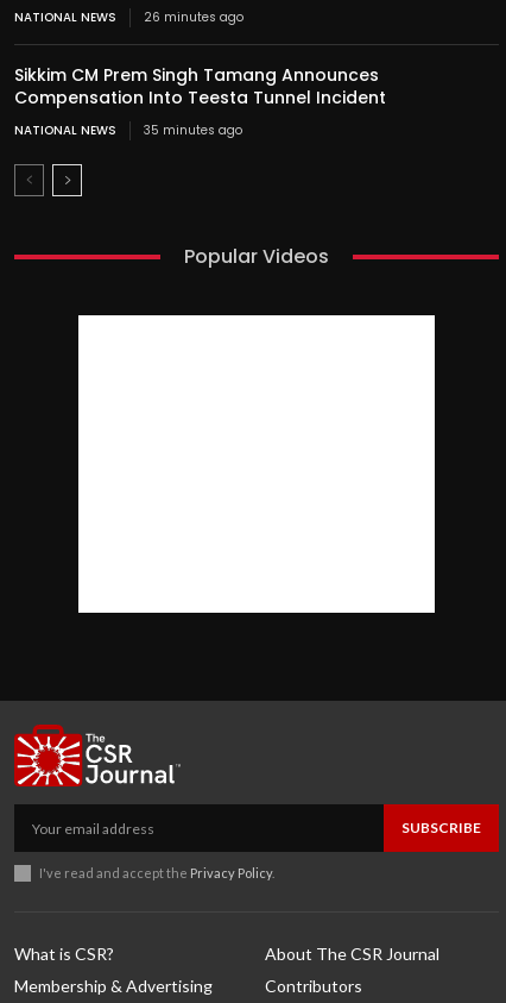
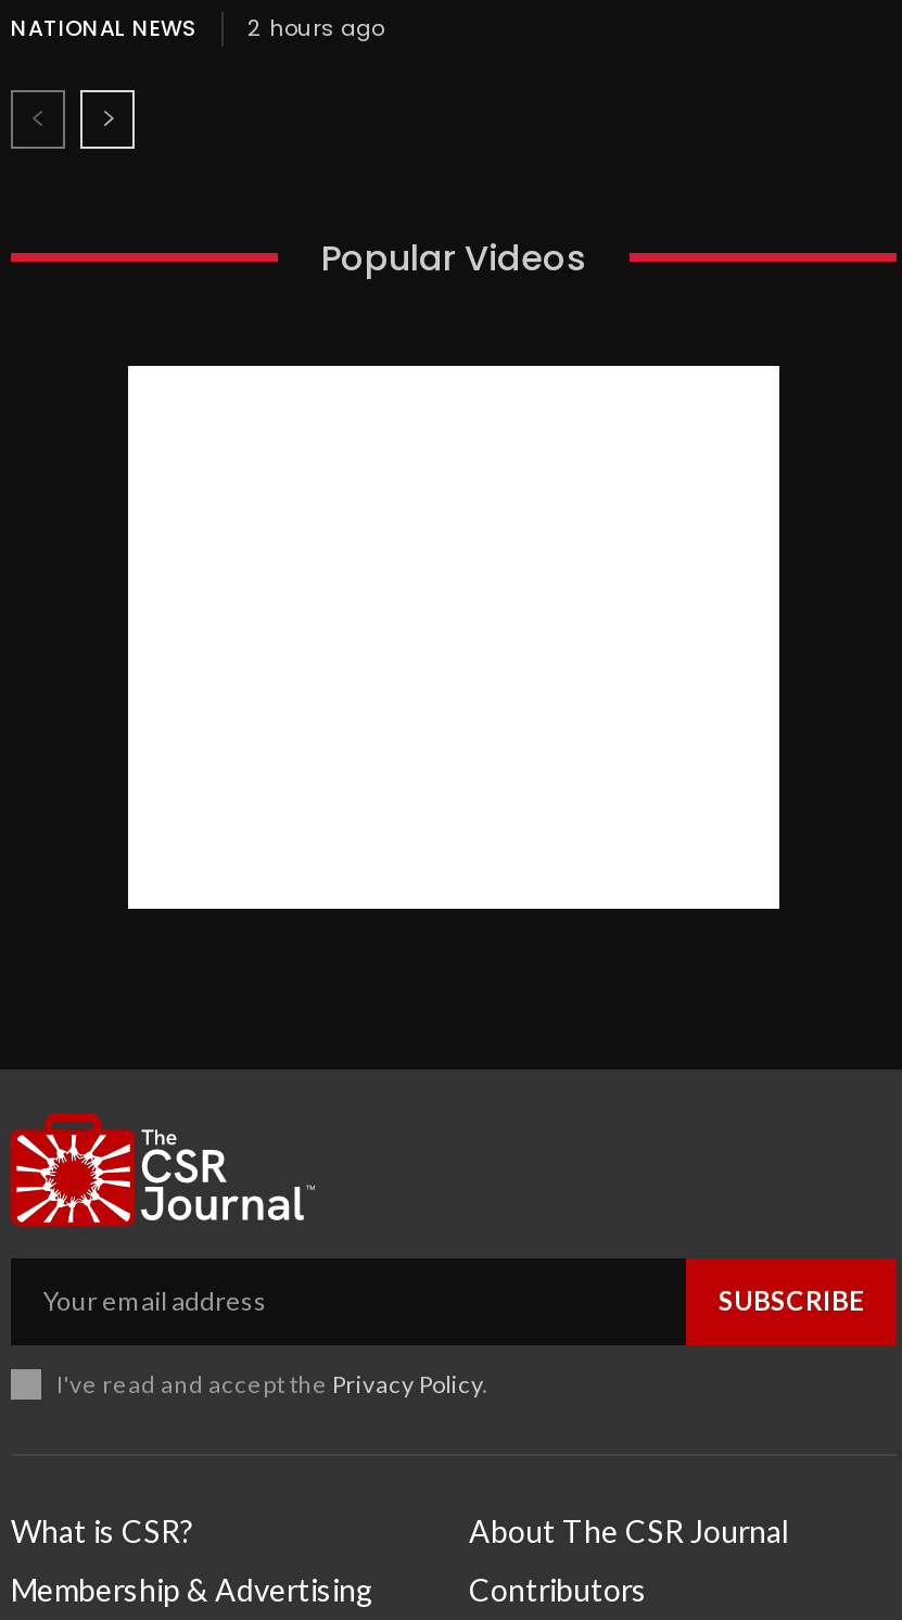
[14,8,386,139] 26 minutes ago | Sikkim CM Prem Singh Tamang Announces | Compensation Into Teesta Tunnel Incident | NATIONAL NEWS | 35 minutes ago -> [247,11,384,44] 2 hours ago

